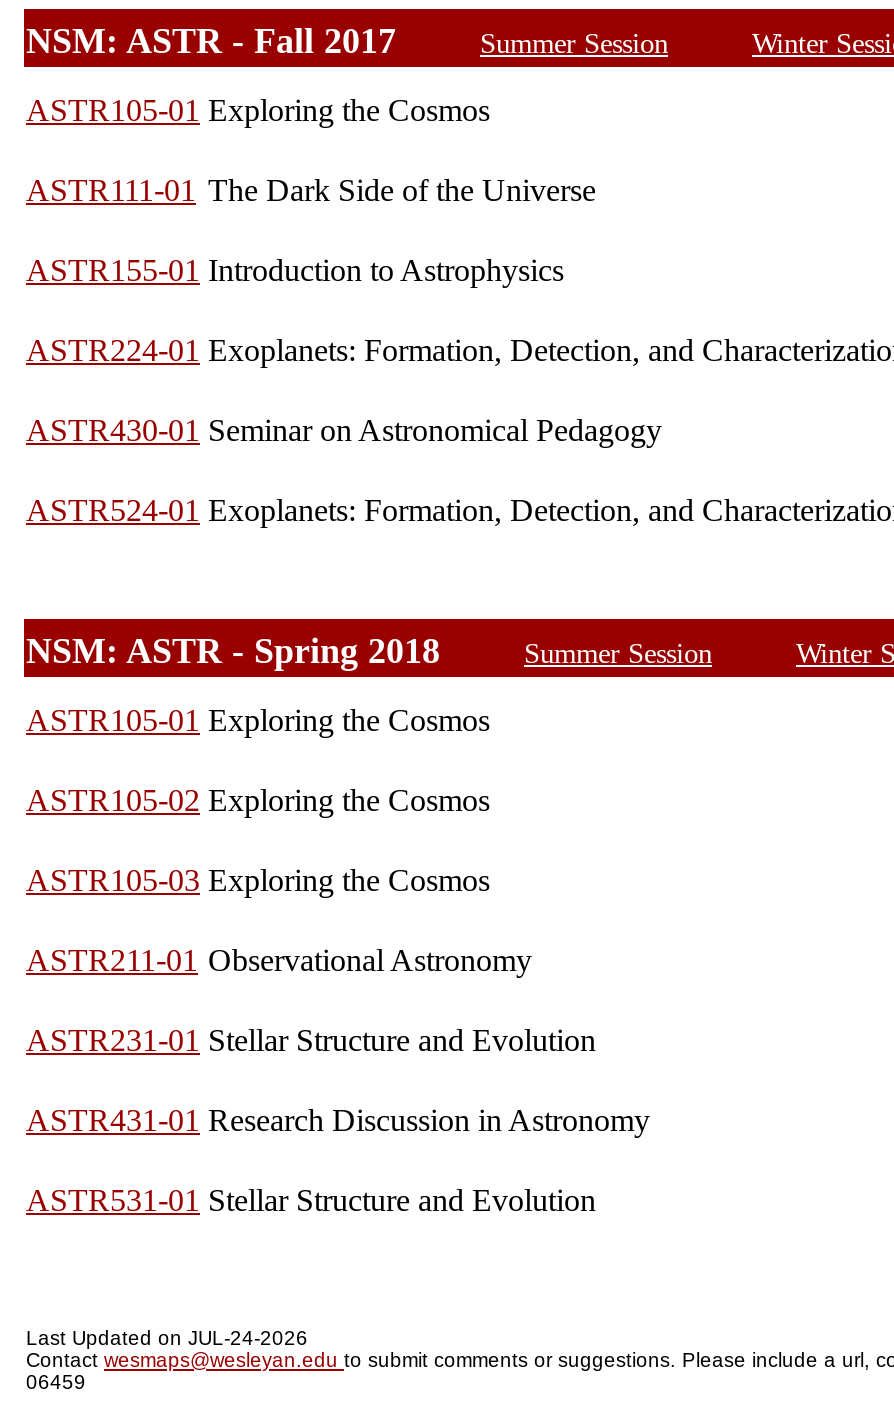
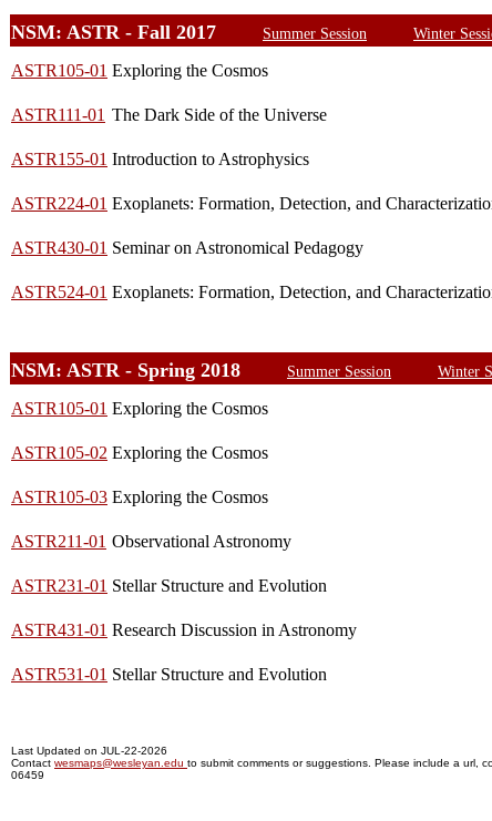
[26,1327,308,1349] Last Updated on JUL-24-2026 -> [11,745,167,757] Last Updated on JUL-22-2026

